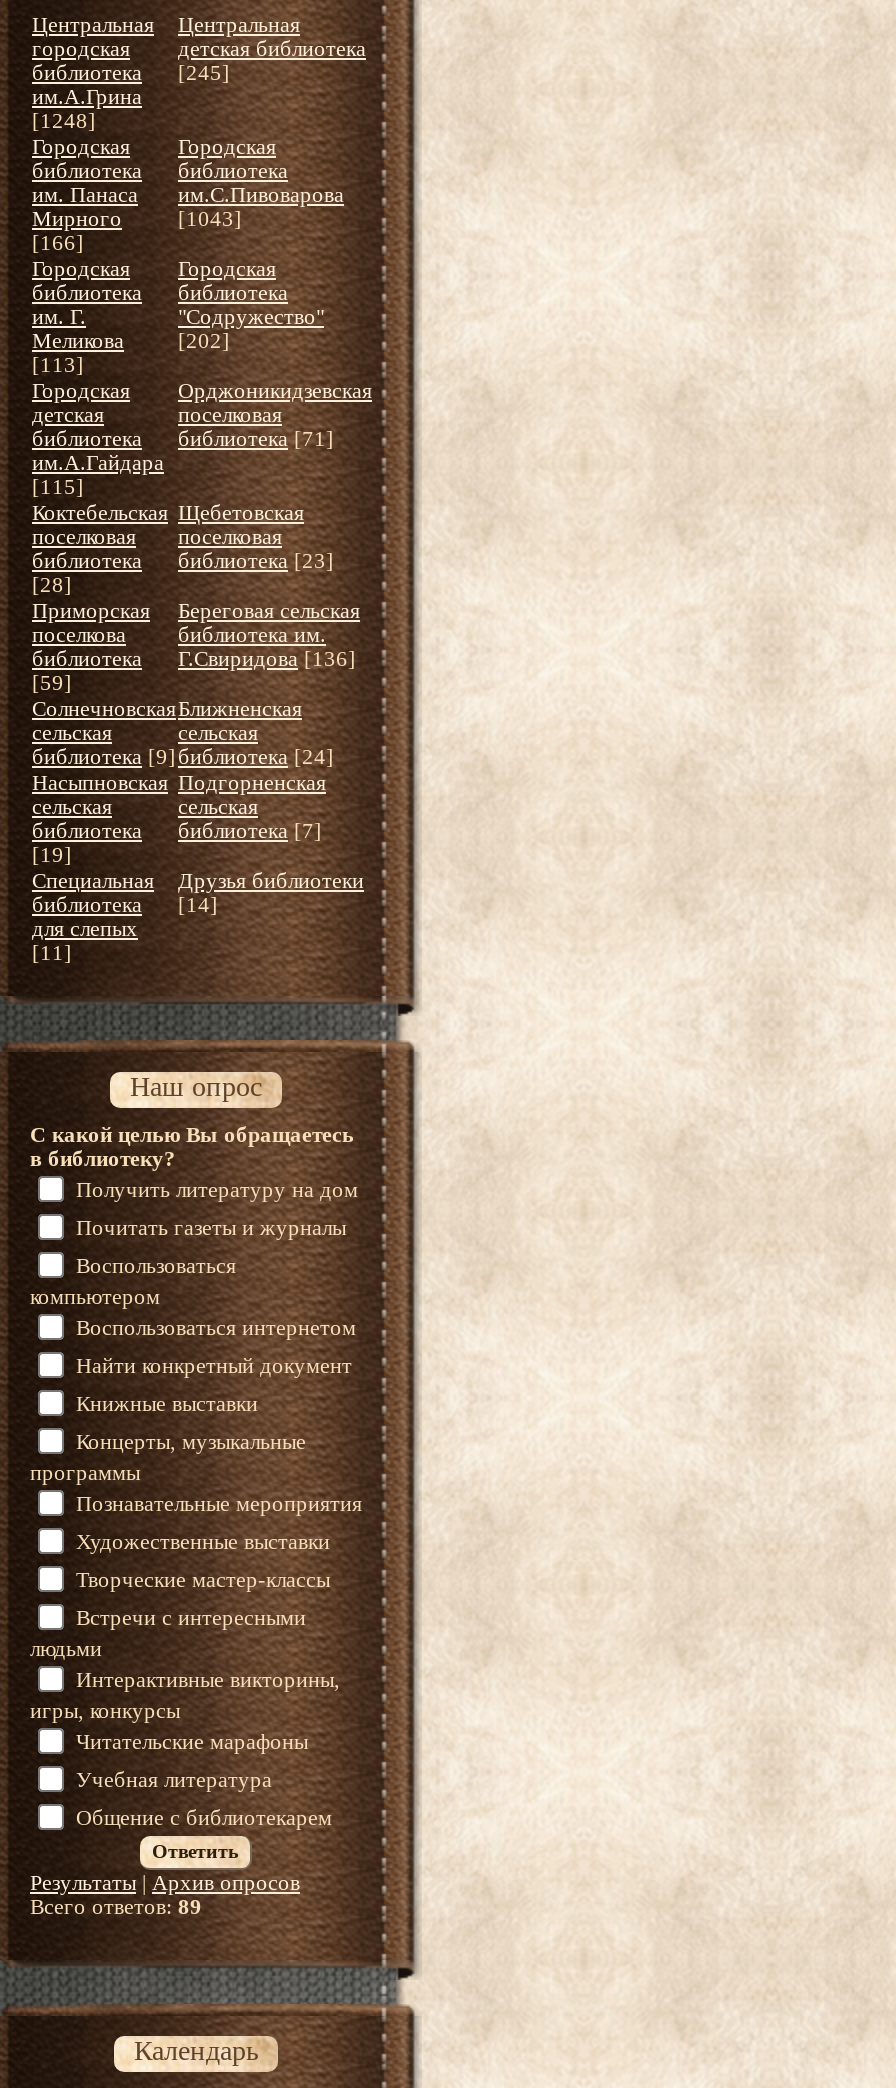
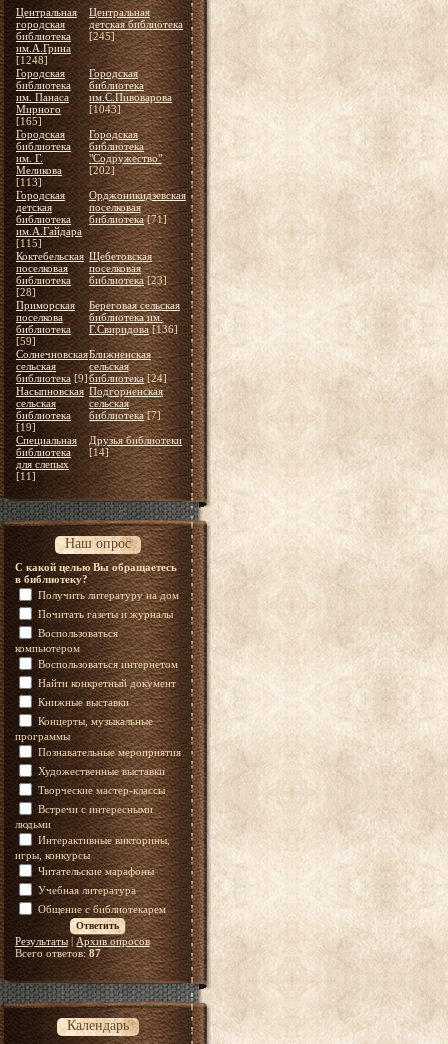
[32,230,84,254] [166] -> [16,115,42,127] [165]
[30,1894,202,1918] Всего ответов:89 -> [15,947,101,959] Всего ответов:87

